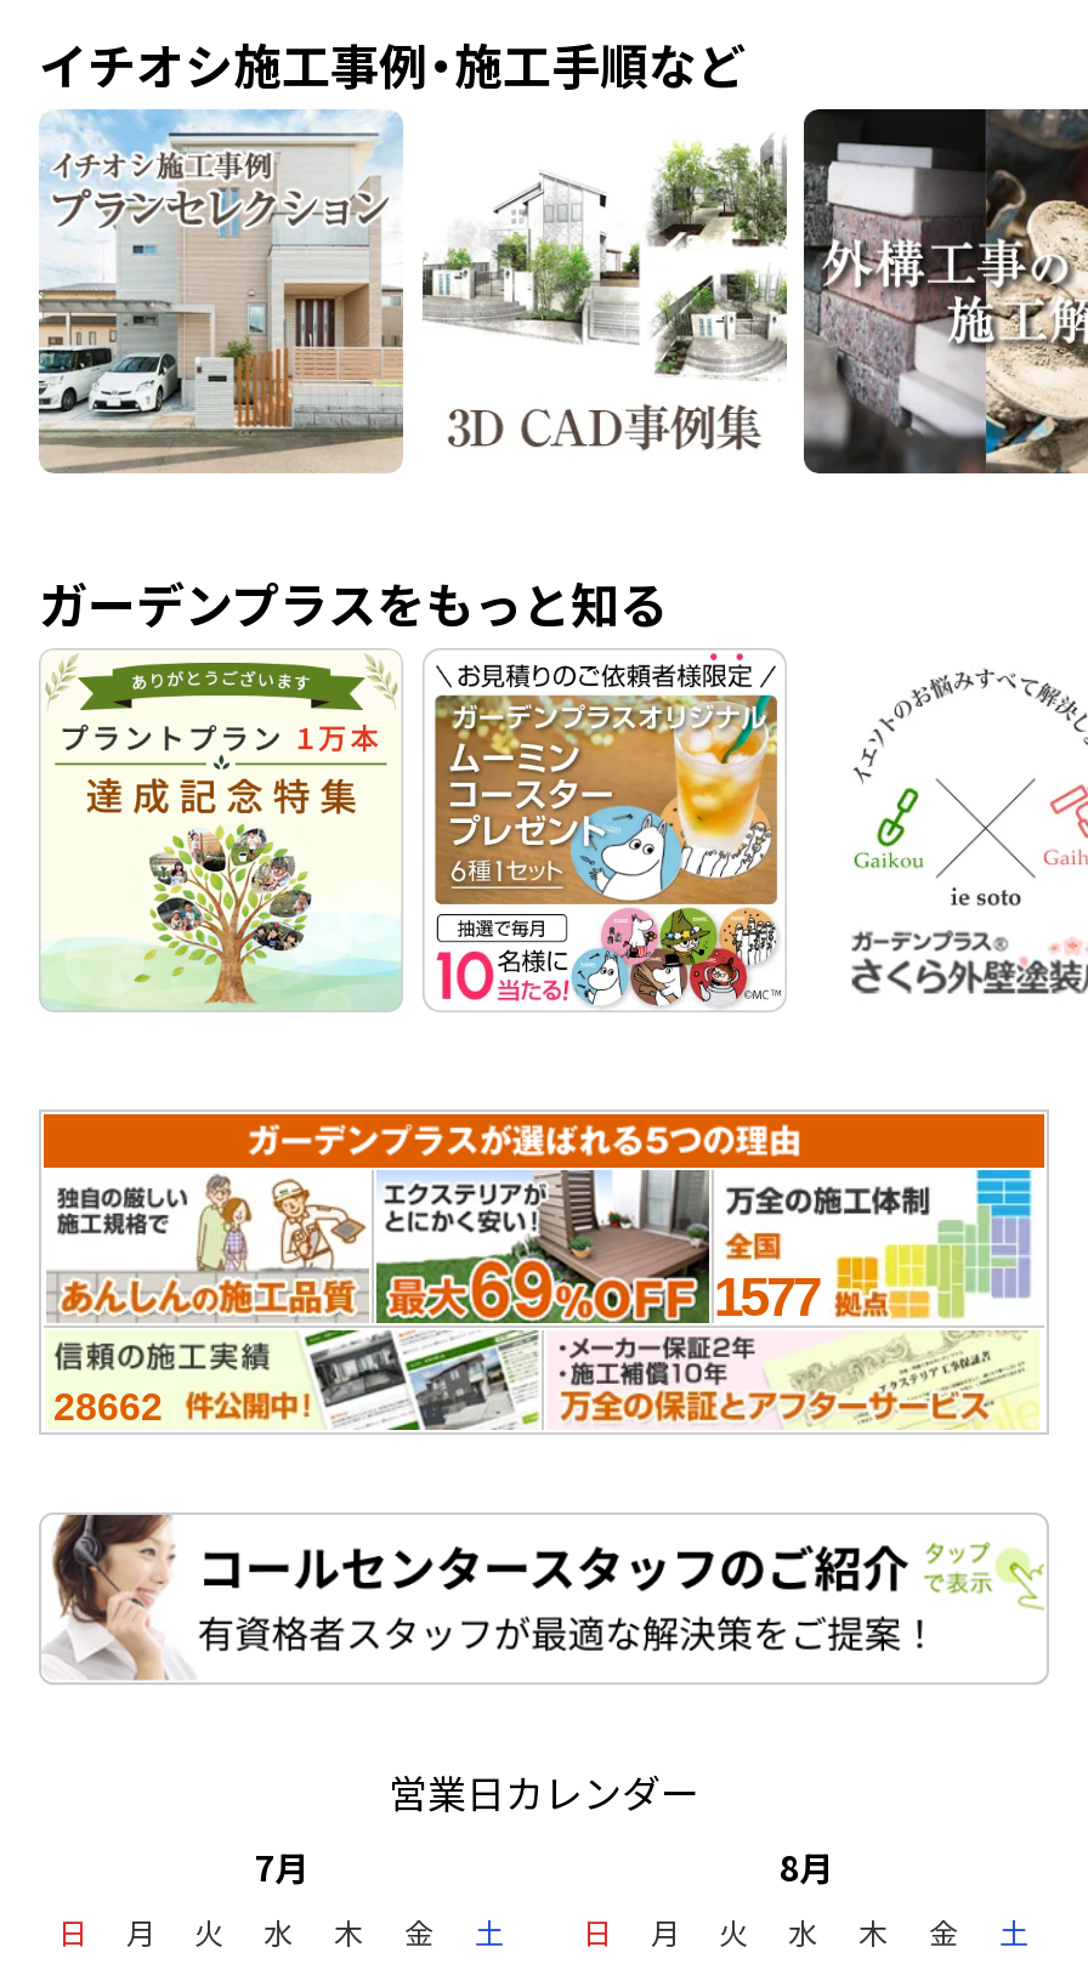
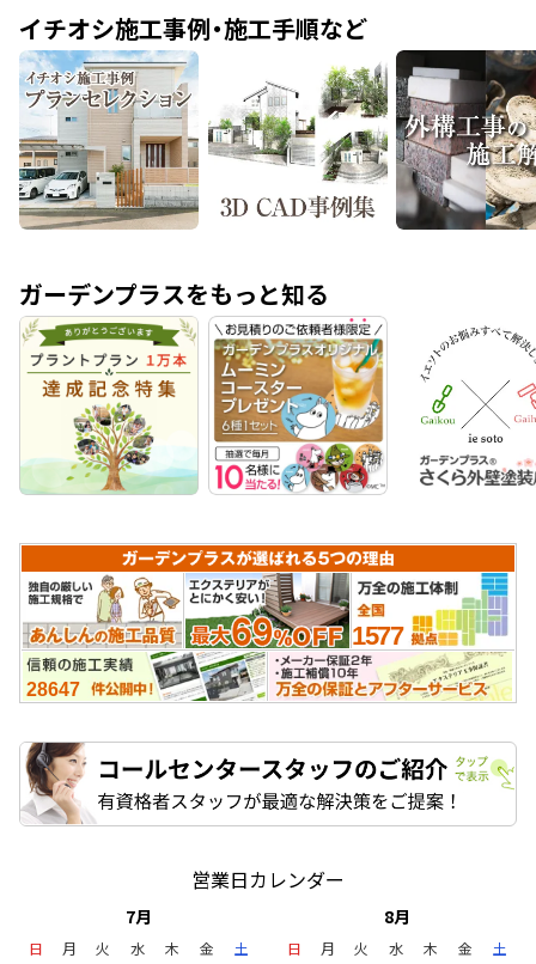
[53,1386,163,1427] 28662 -> [26,679,80,699] 28647

